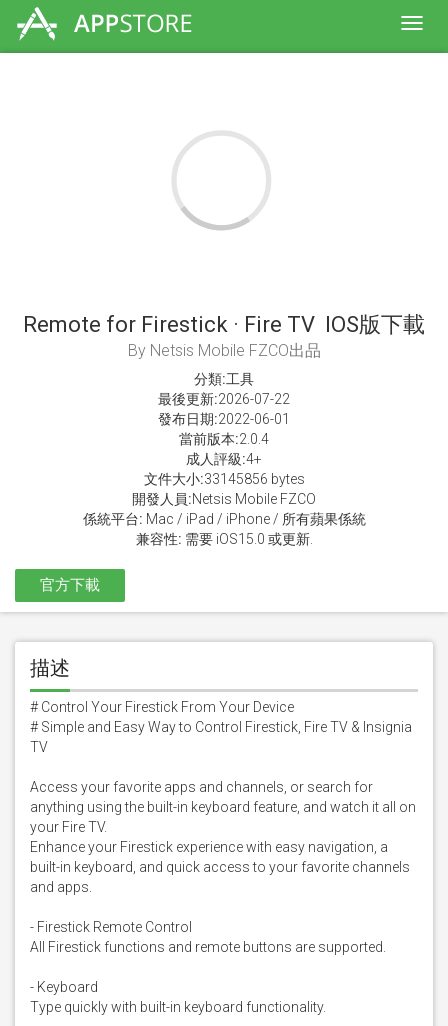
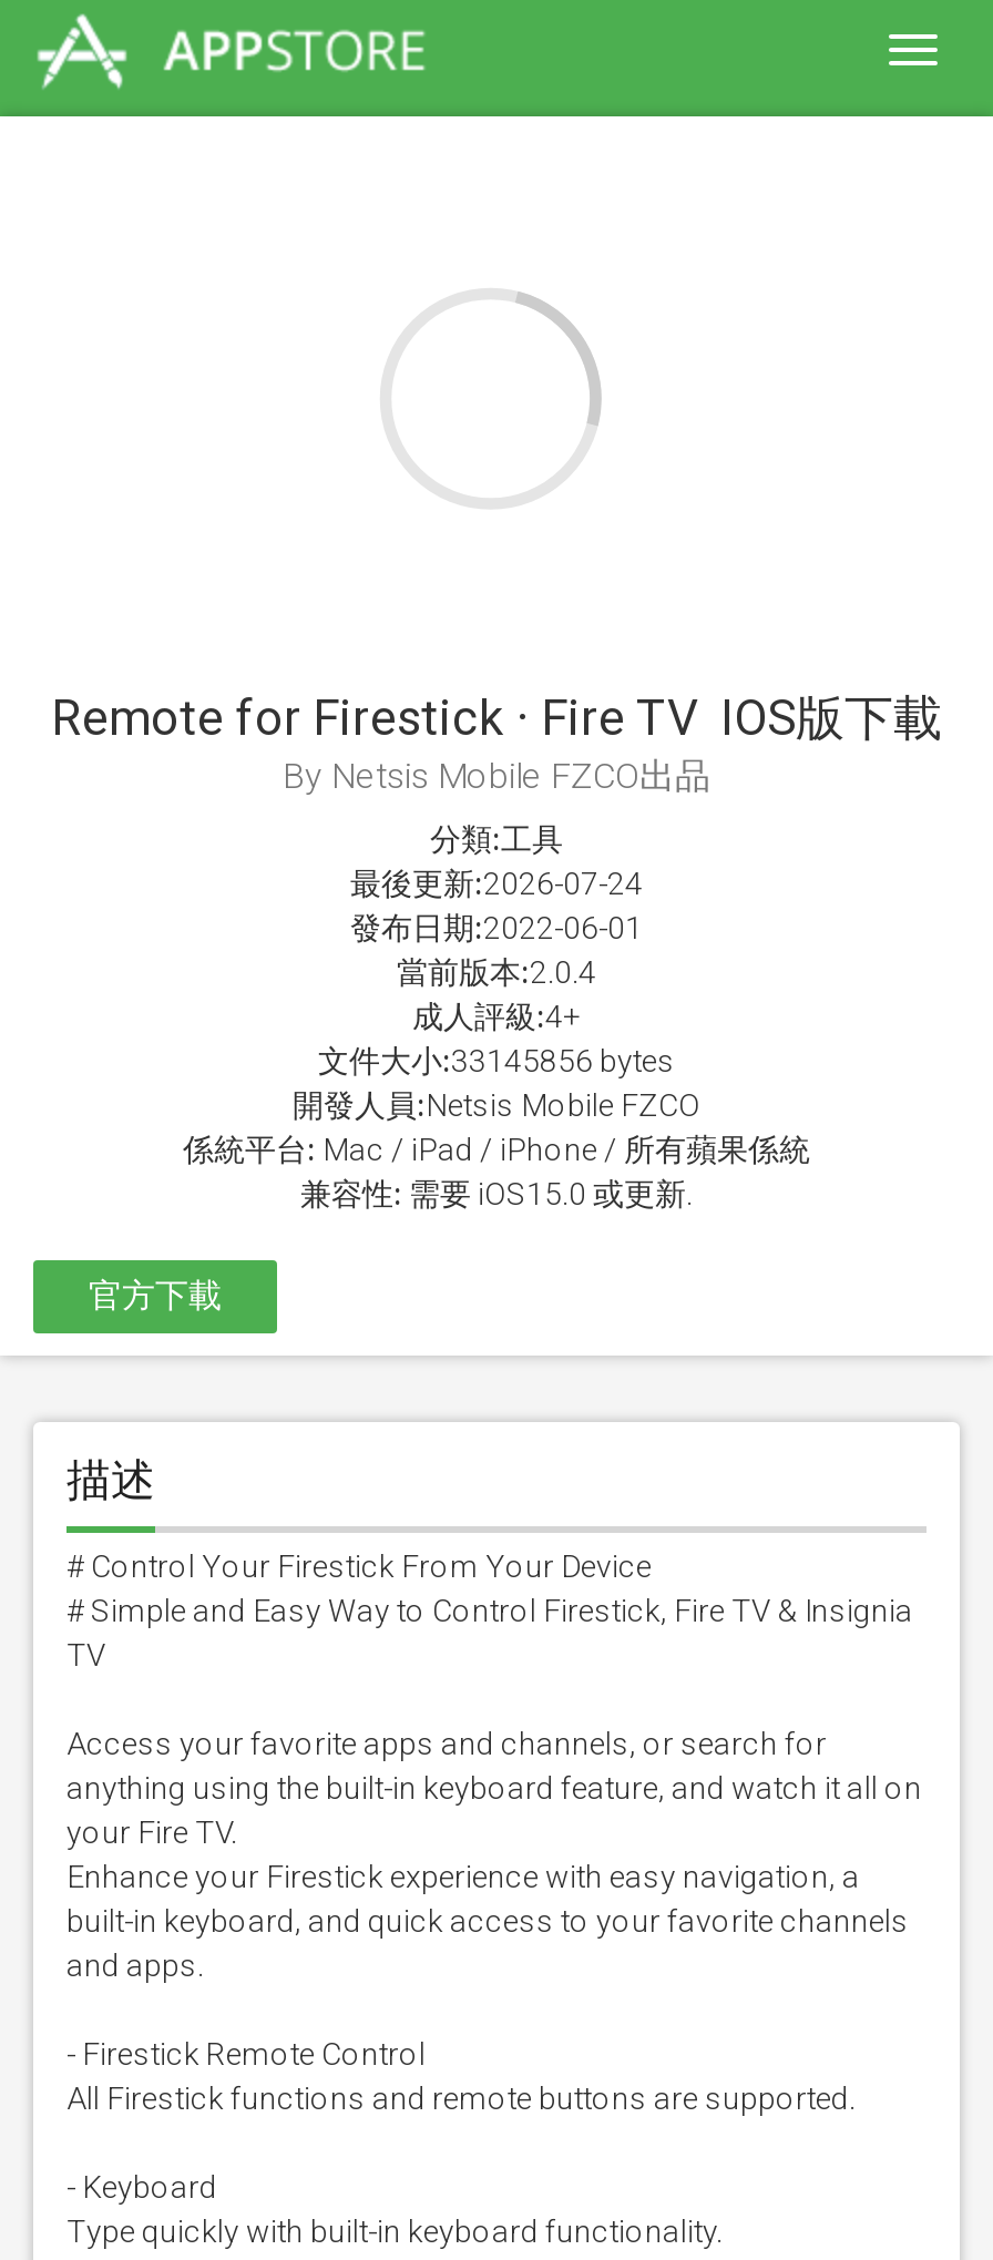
[158,391,290,407] 最後更新:2026-07-22 -> [350,866,643,901] 最後更新:2026-07-24

